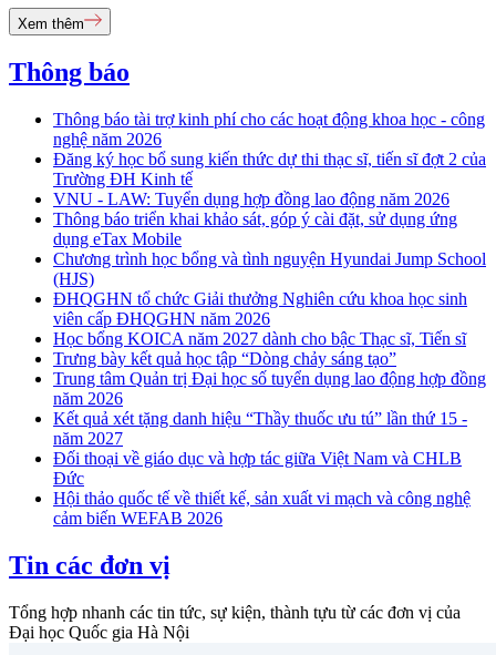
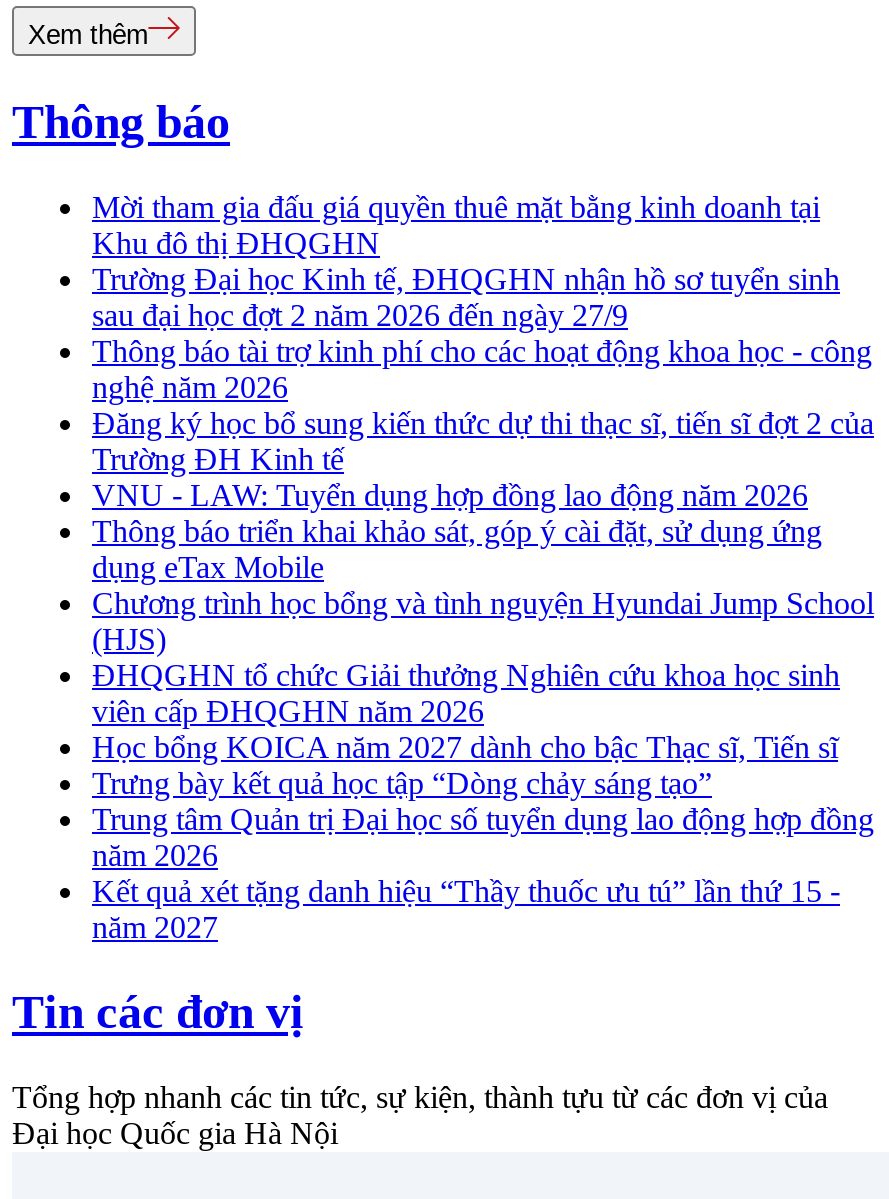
none -> [92,190,840,332] Mời tham gia đấu giá quyền thuê mặt bằng kinh doanh tại | Khu đô thị ĐHQGHN | Trường Đại học Kinh tế, ĐHQGHN nhận hồ sơ tuyển sinh | sau đại học đợt 2 năm 2026 đến ngày 27/9
moved [53,110,486,448] -> [92,334,874,944]: Thông báo tài trợ kinh phí cho các hoạt động khoa học - công | nghệ năm 2026 | Đăng ký học bổ sung kiến thức dự thi thạc sĩ, tiến sĩ đợt 2 của | ... | Kết quả xét tặng danh hiệu “Thầy thuốc ưu tú” lần thứ 15 - | năm 2027
[53,449,471,528] Đối thoại về giáo dục và hợp tác giữa Việt Nam và CHLB | Đức | Hội thảo quốc tế về thiết kế, sản xuất vi mạch và công nghệ | cảm biến WEFAB 2026 -> none

